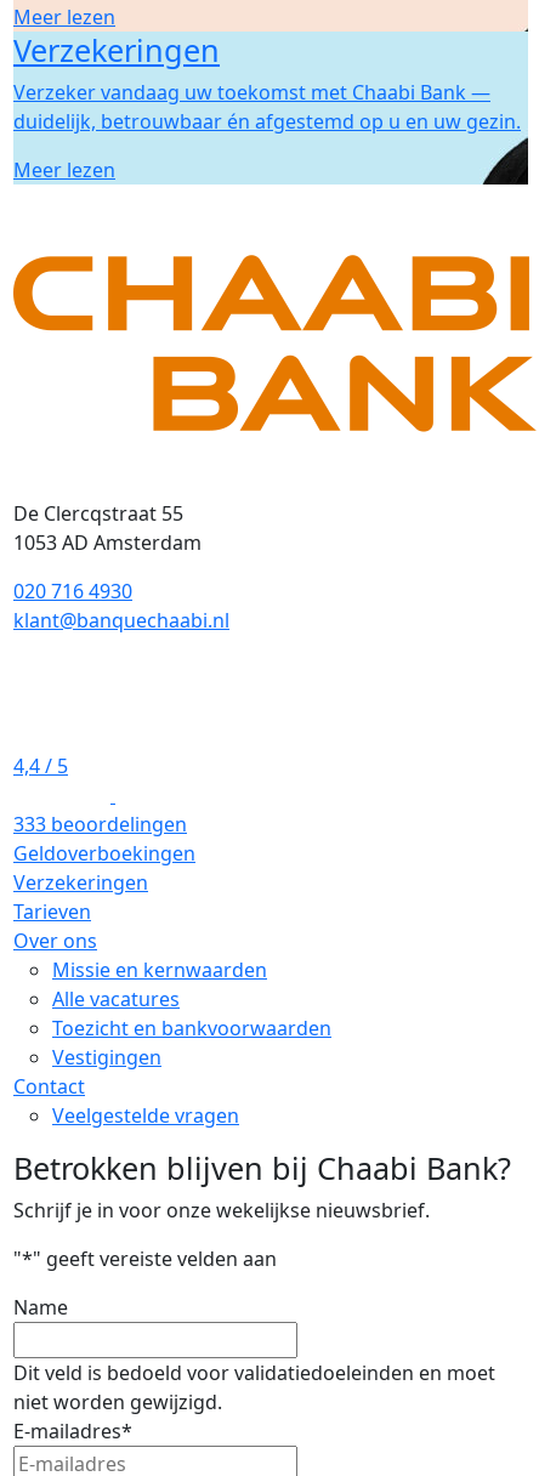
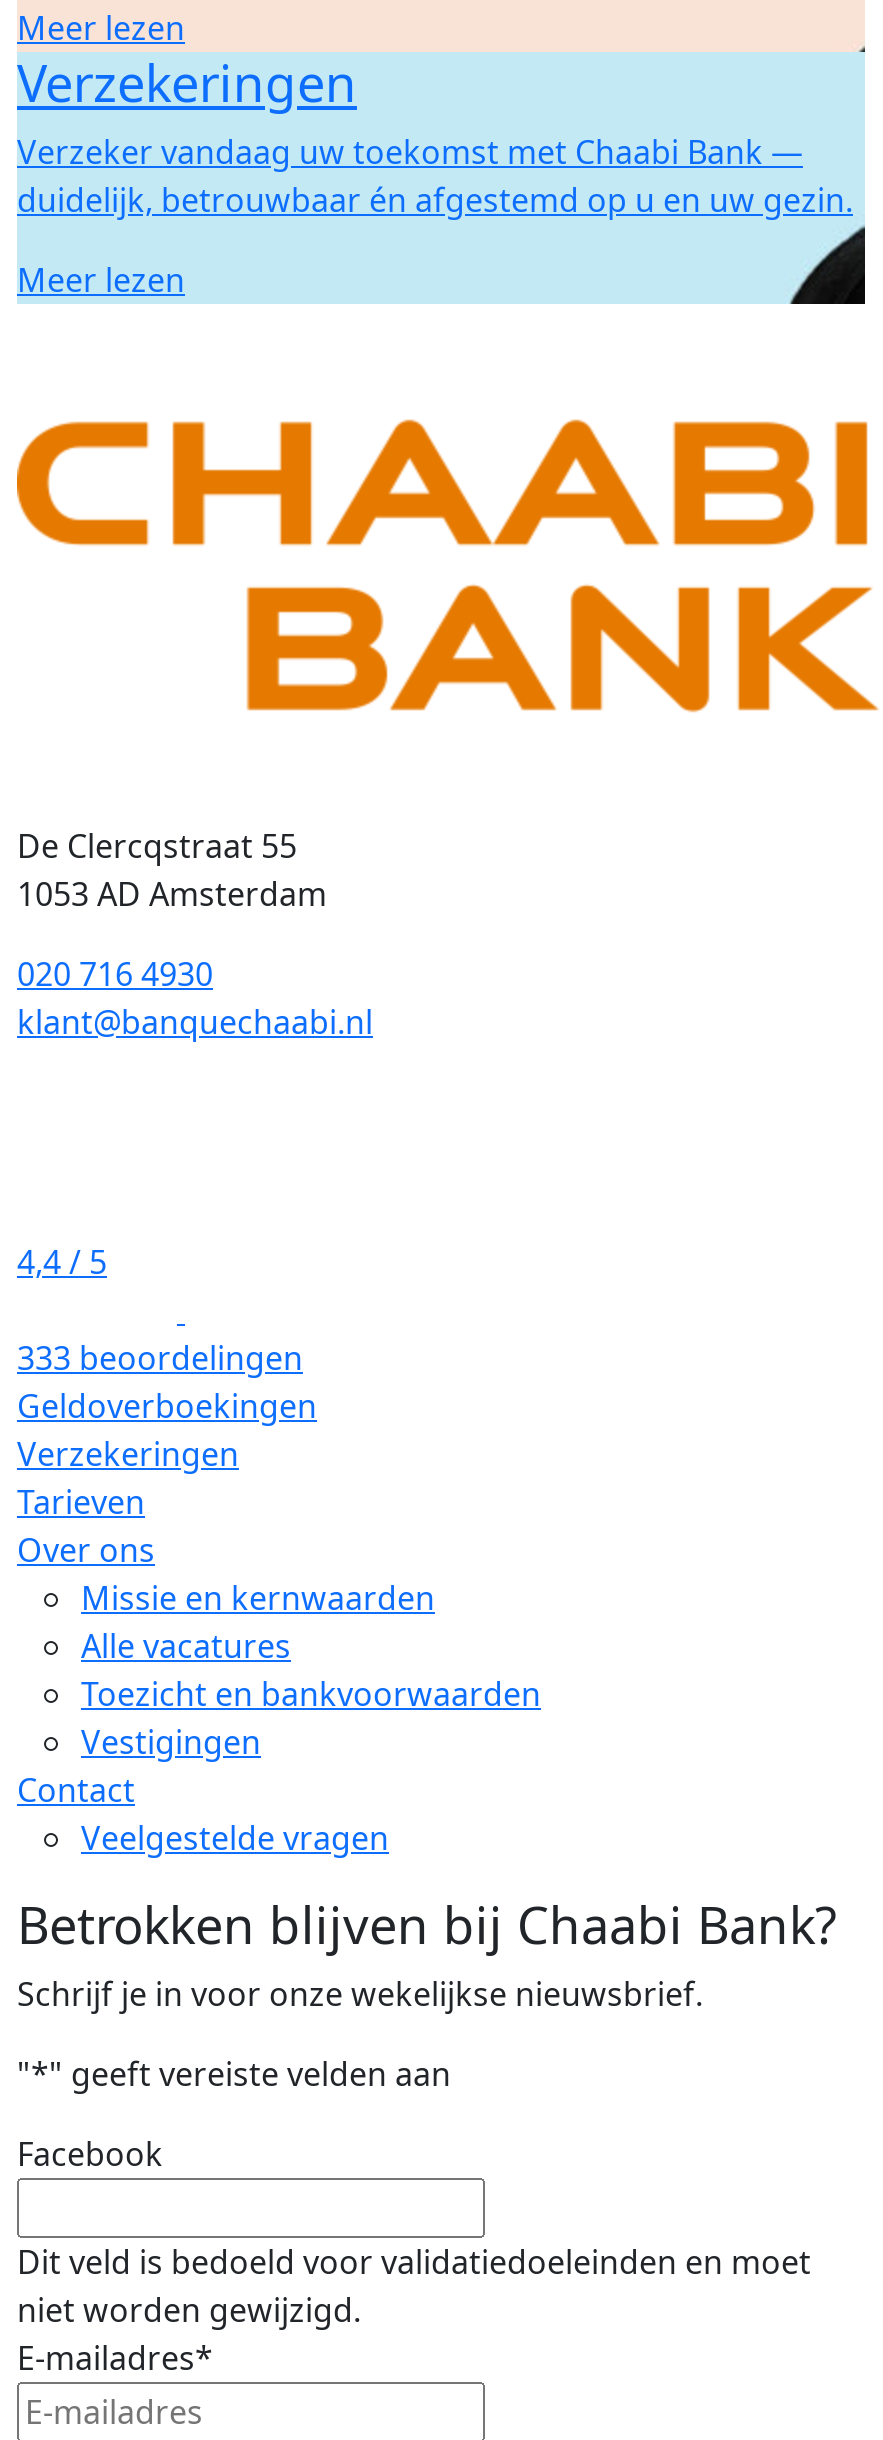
[13,1294,68,1321] Name -> [17,2132,163,2176] Facebook

